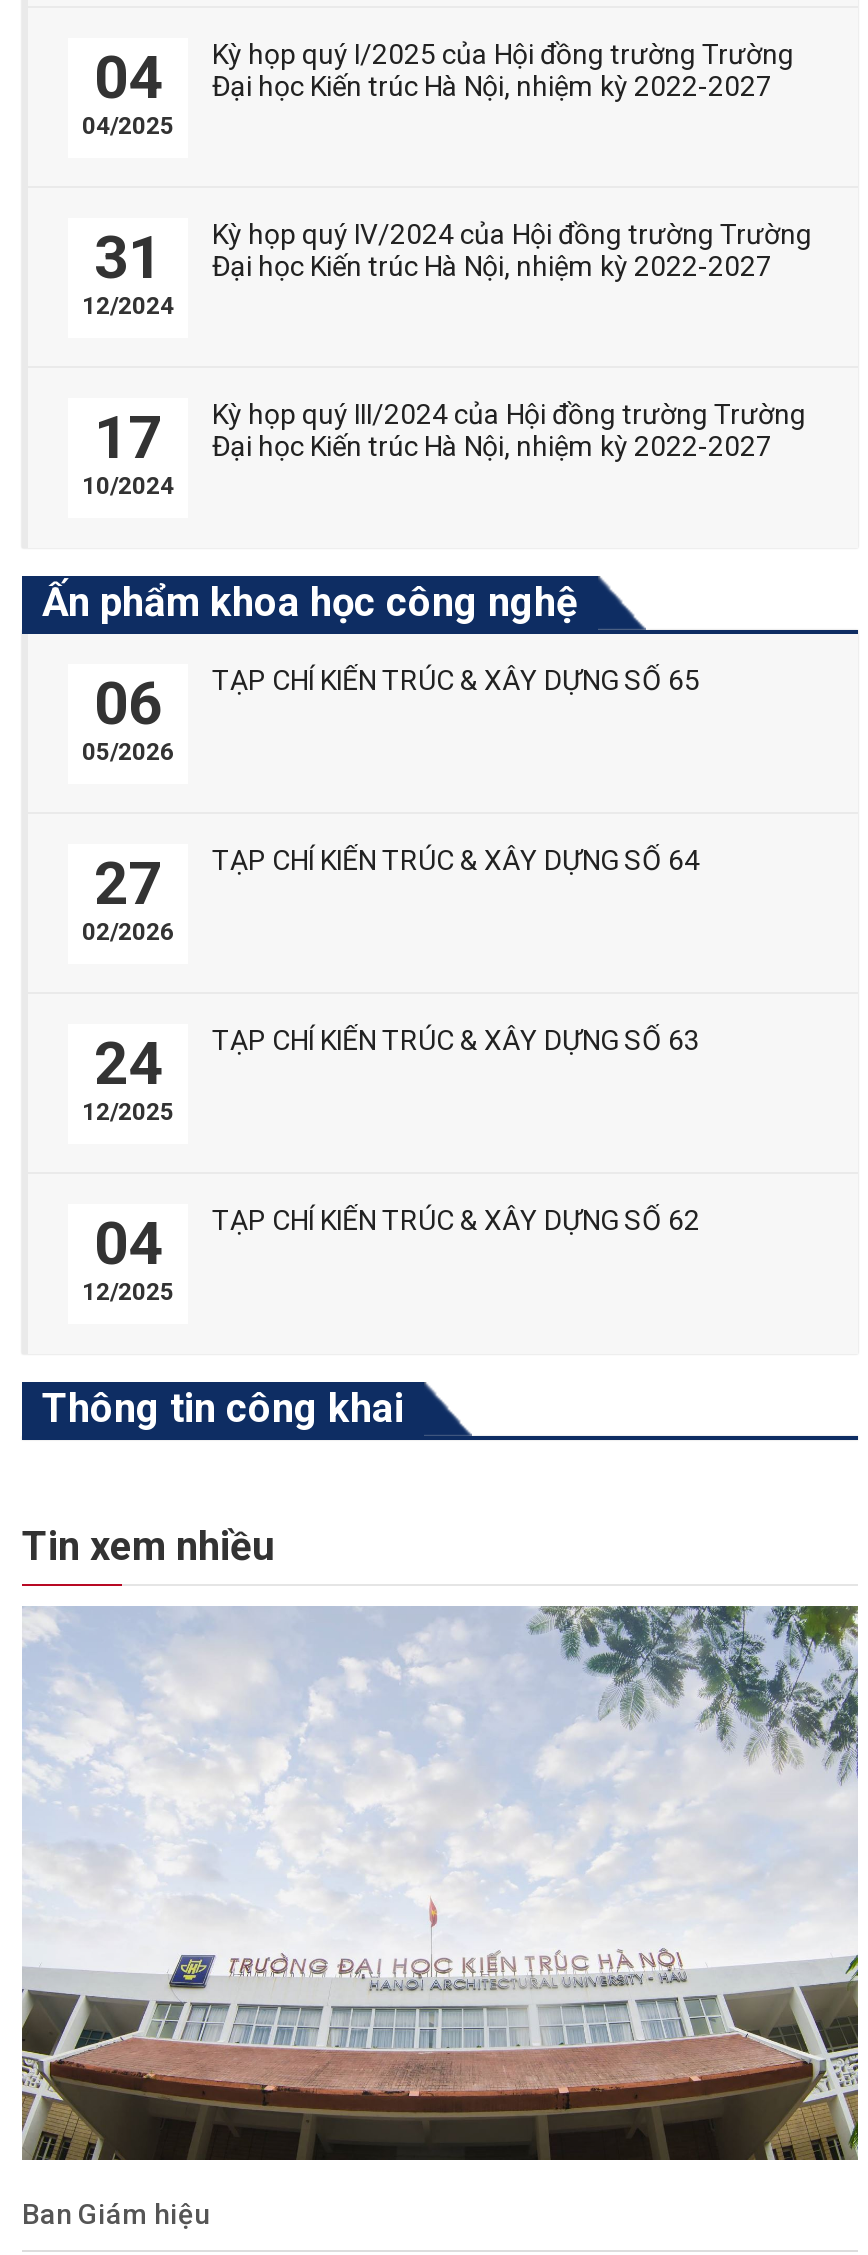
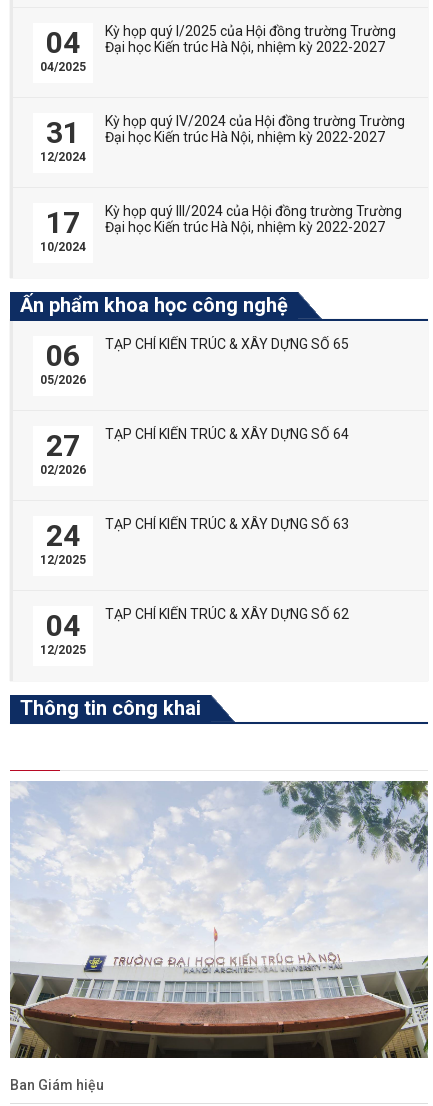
[22,1523,274,1571] Tin xem nhiều -> none

